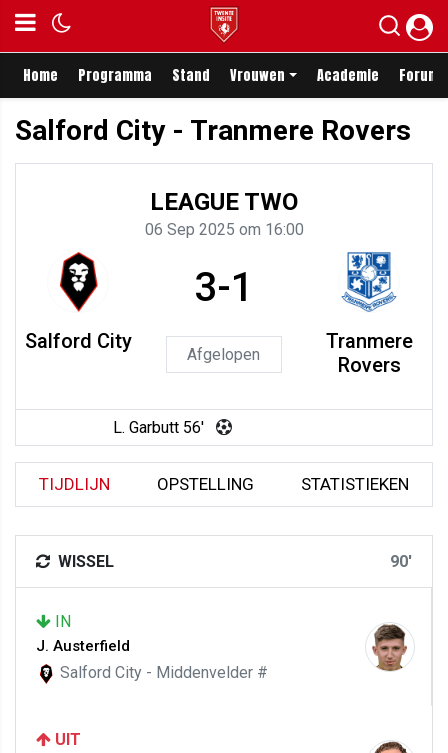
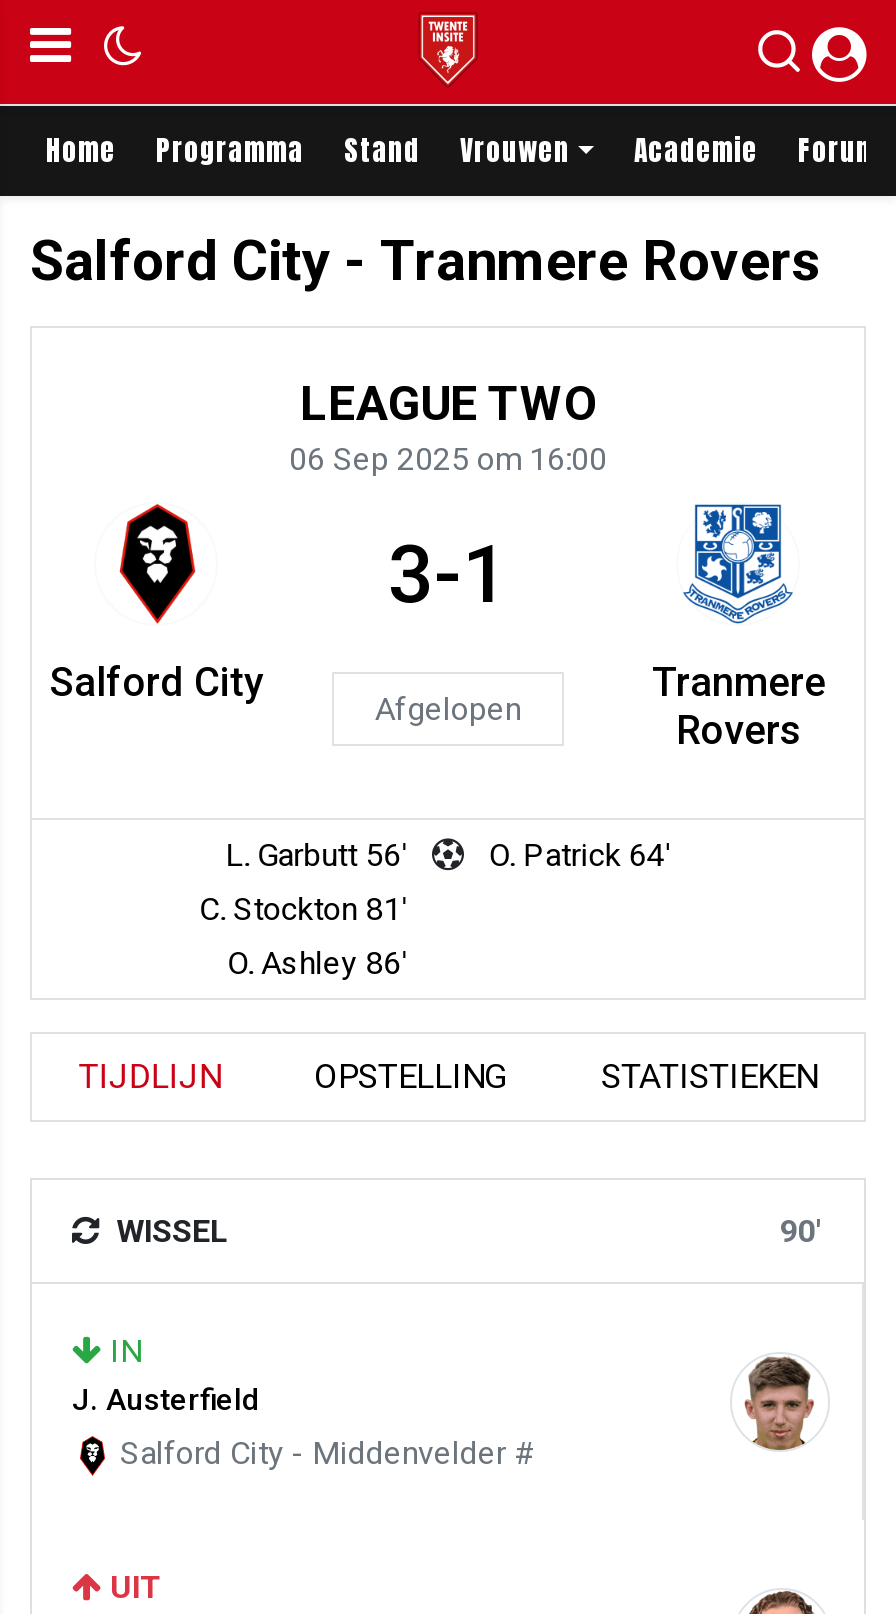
none -> [199,890,407,982] C. Stockton 81' | O. Ashley 86'
none -> [489,836,671,874] O. Patrick 64'

